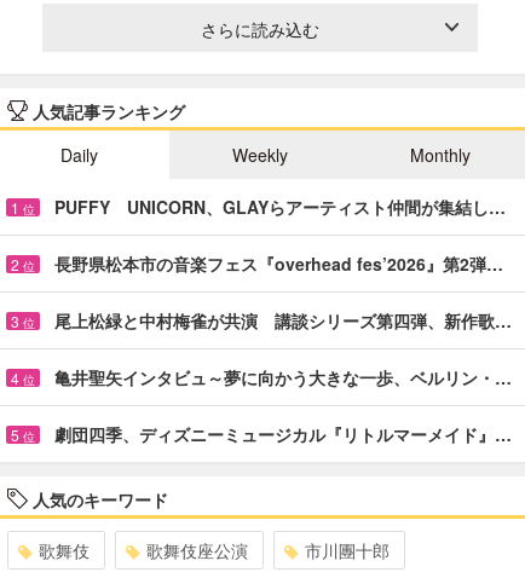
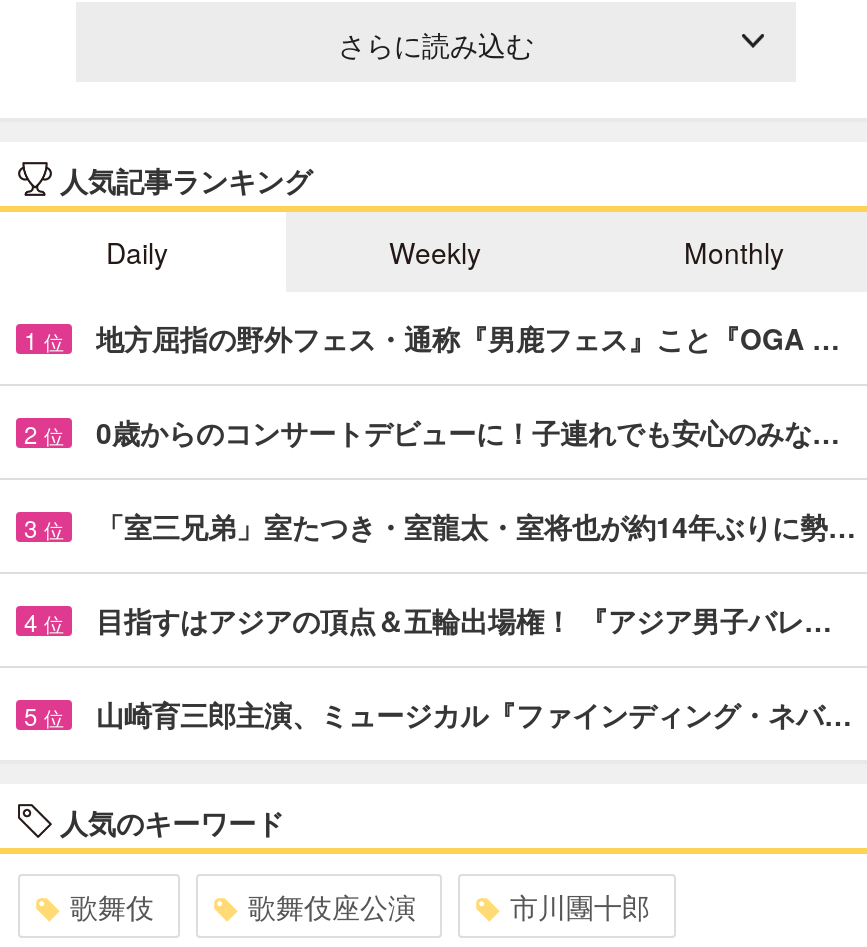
[54,194,506,219] PUFFY UNICORN、GLAYらアーティスト仲間が集結し… -> [96,318,840,358] 地方屈指の野外フェス・通称『男鹿フェス』こと『OGA …
[54,251,503,275] 長野県松本市の音楽フェス『overhead fes’2026』第2弾… -> [96,412,840,452] 0歳からのコンサートデビューに！子連れでも安心のみな…
[54,308,512,332] 尾上松緑と中村梅雀が共演 講談シリーズ第四弾、新作歌… -> [96,506,856,546] 「室三兄弟」室たつき・室龍太・室将也が約14年ぶりに勢…
[54,365,512,389] 亀井聖矢インタビュ～夢に向かう大きな一歩、ベルリン・… -> [96,600,832,640] 目指すはアジアの頂点＆五輪出場権！ 『アジア男子バレ…
[54,422,512,446] 劇団四季、ディズニーミュージカル『リトルマーメイド』… -> [96,694,852,734] 山崎育三郎主演、ミュージカル『ファインディング・ネバ…

